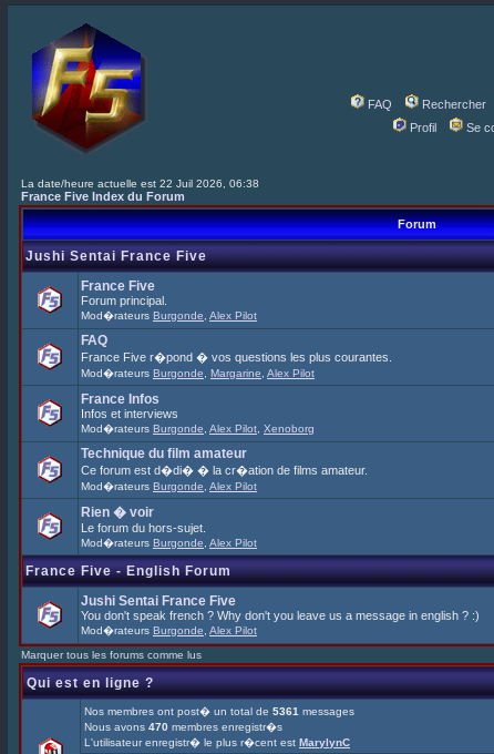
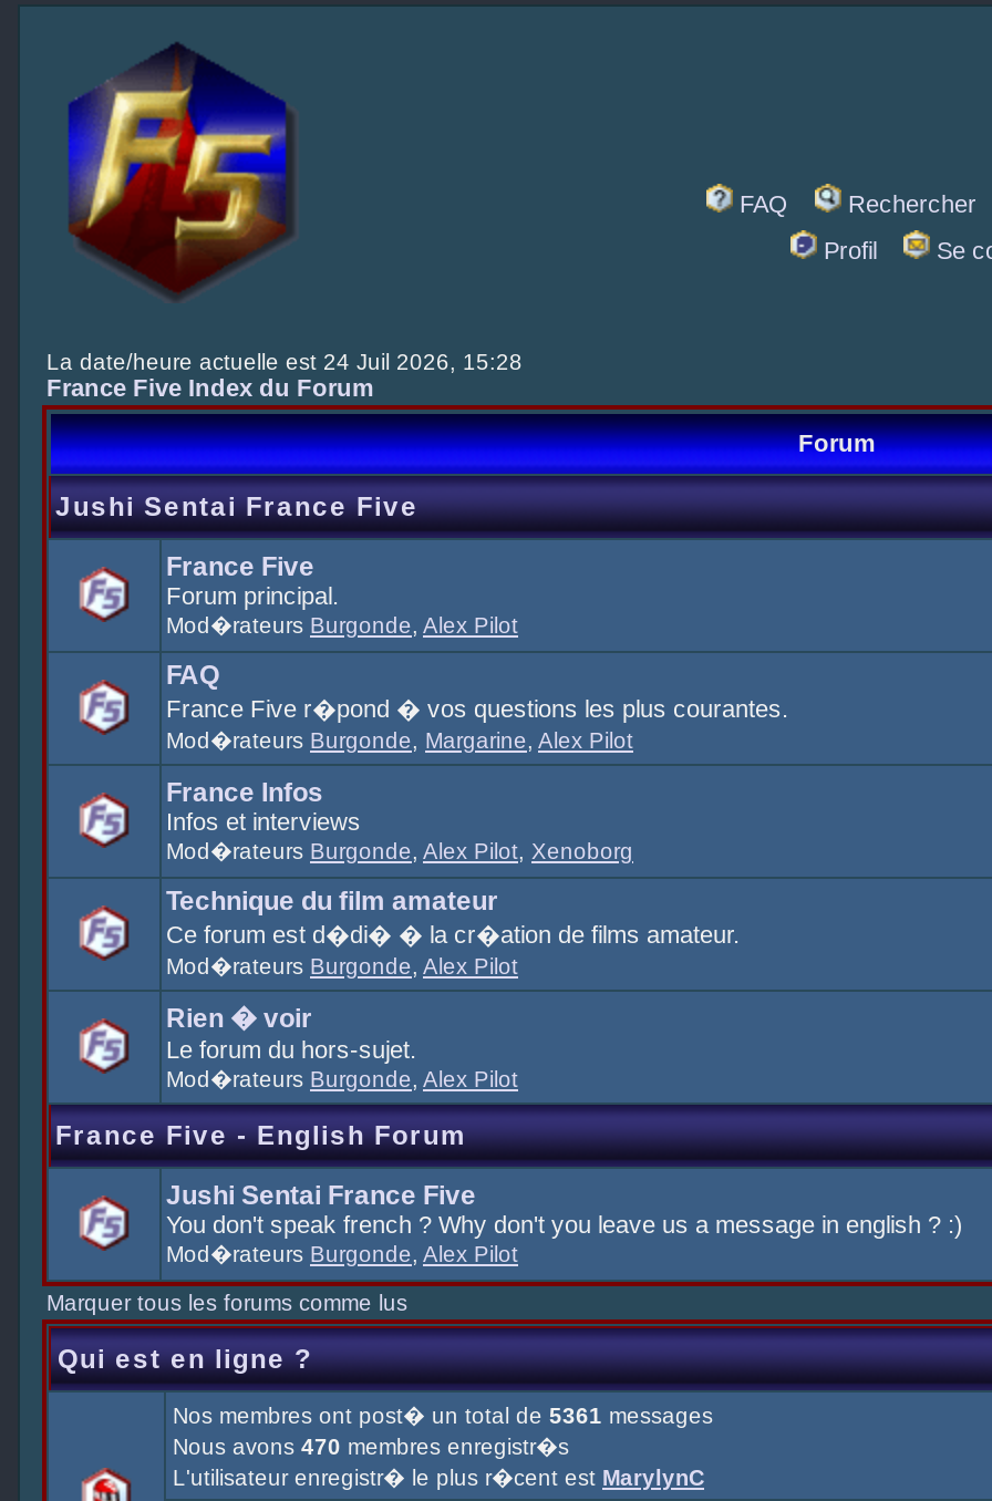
[21,177,259,190] La date/heure actuelle est 22 Juil 2026, 06:38 -> [46,350,523,374] La date/heure actuelle est 24 Juil 2026, 15:28

